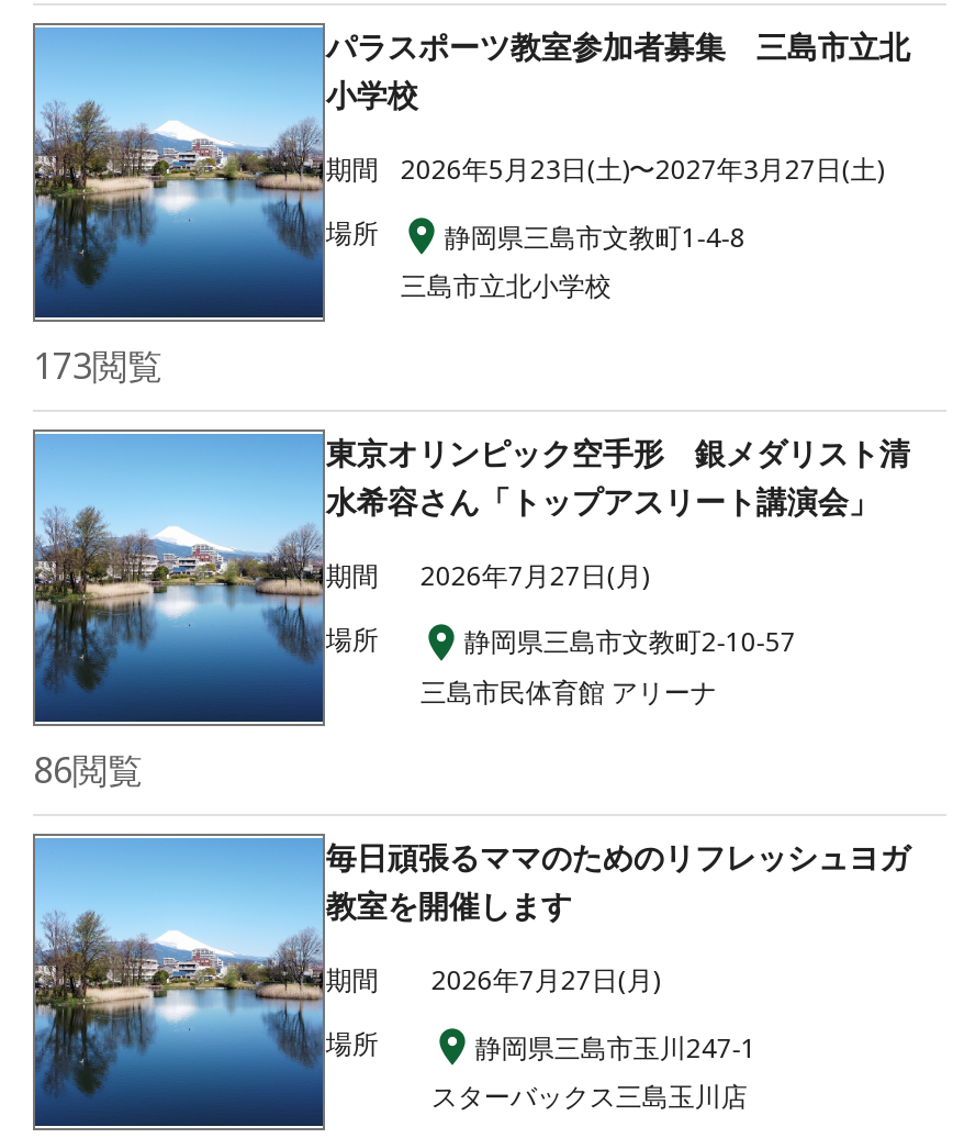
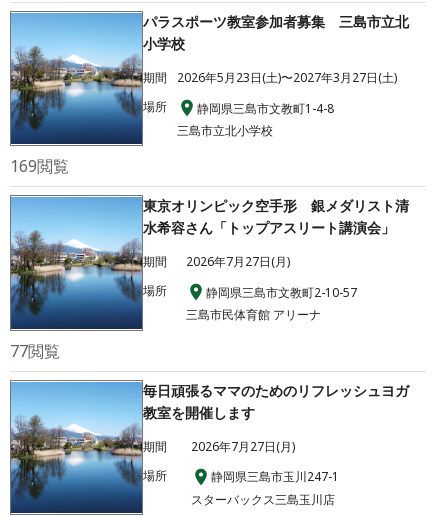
[33,341,162,390] 173閲覧 -> [10,155,69,177] 169閲覧
[33,747,143,795] 86閲覧 -> [10,340,60,362] 77閲覧

